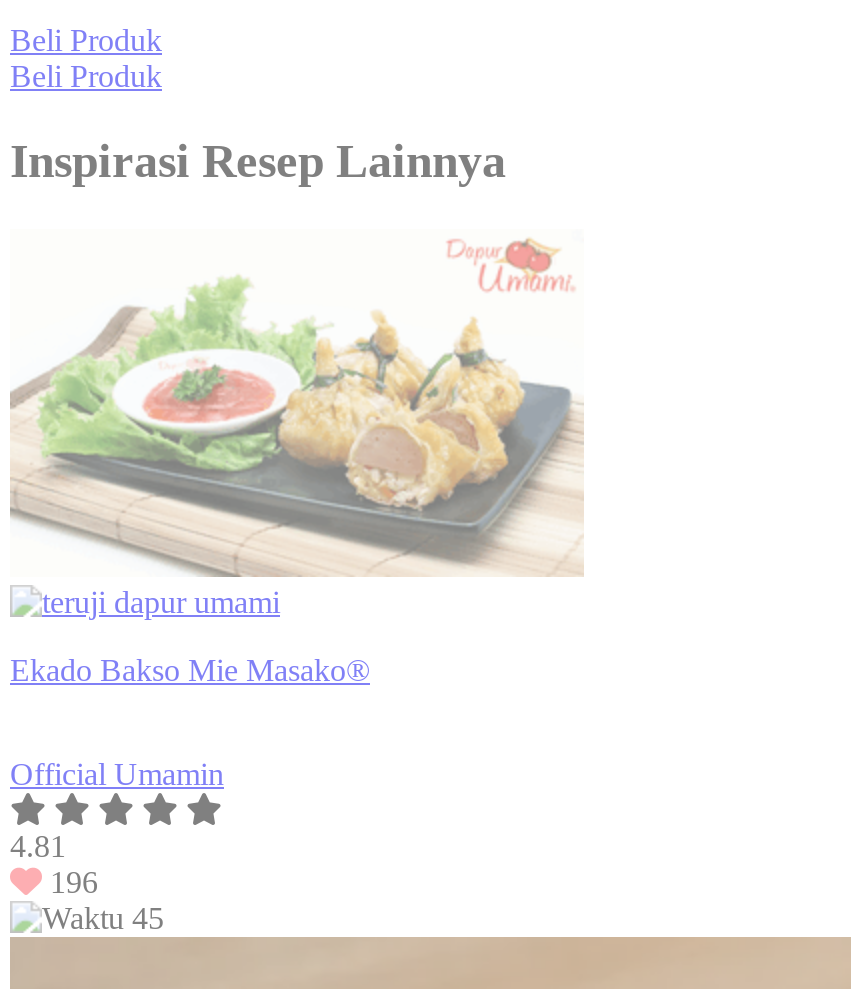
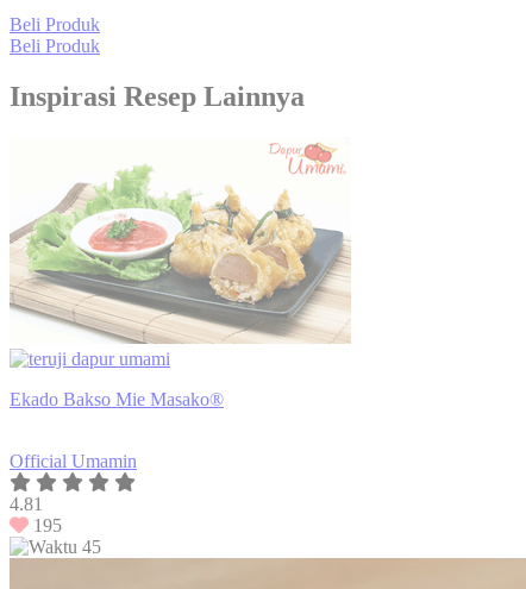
[50,865,98,899] 196 -> [33,515,62,535] 195

